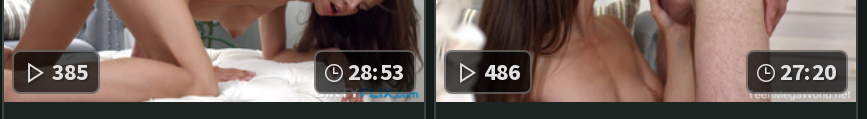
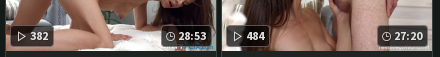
[52,56,88,86] 385 -> [30,28,48,43] 382
[484,56,520,86] 486 -> [246,28,264,43] 484

